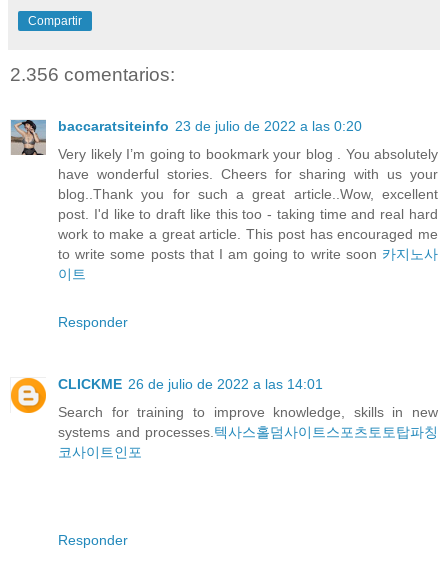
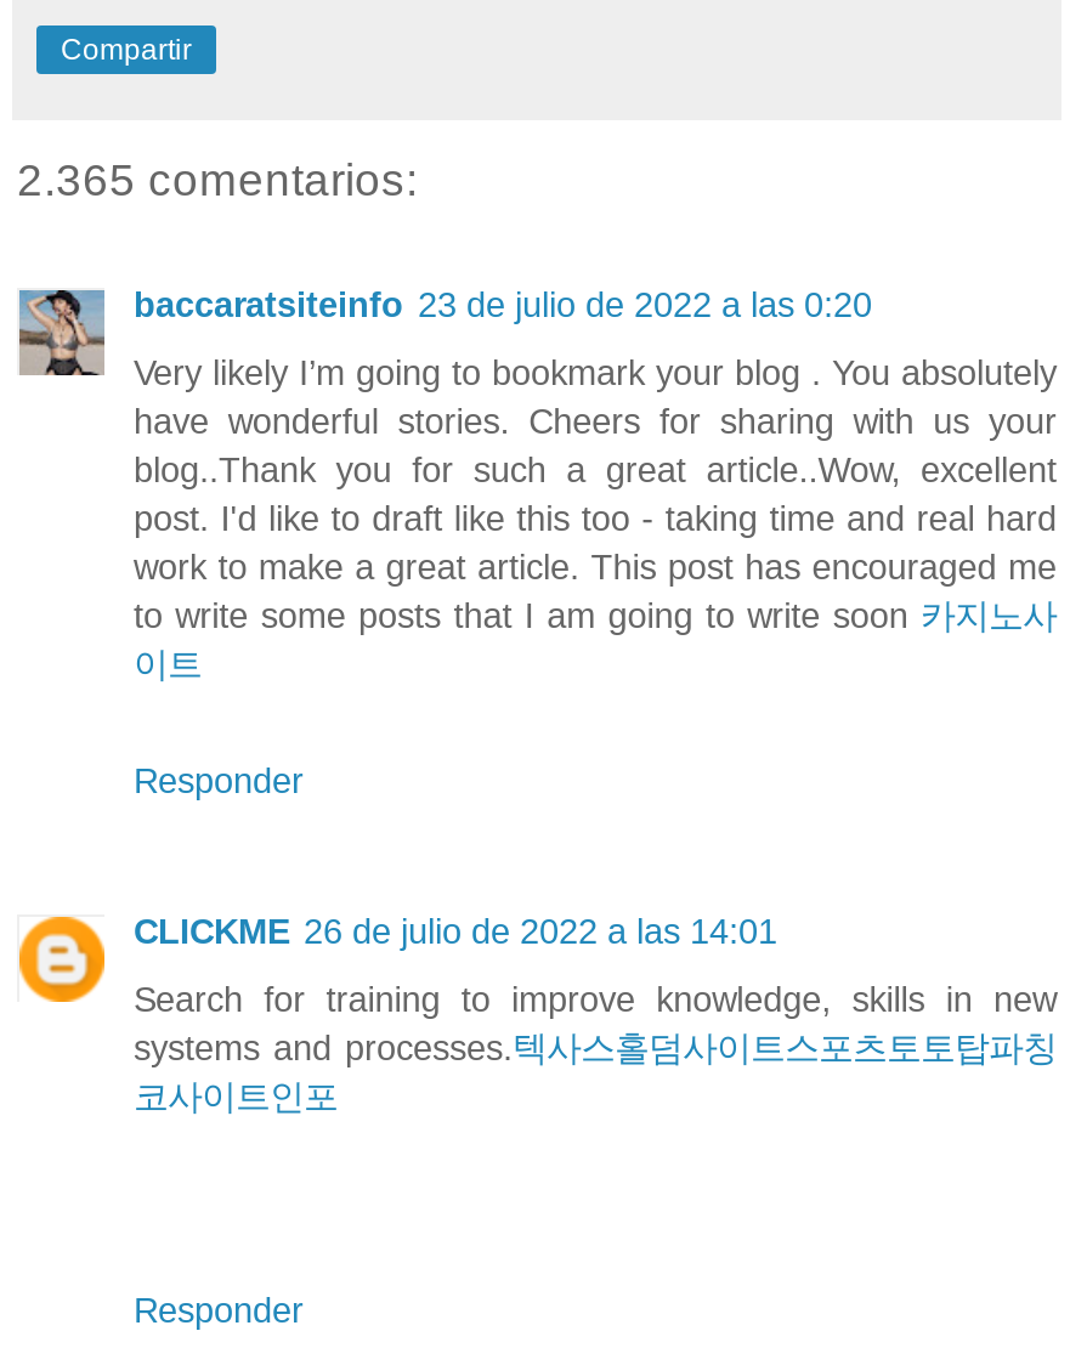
[10,64,175,85] 2.356 comentarios: -> [17,154,418,205] 2.365 comentarios:

